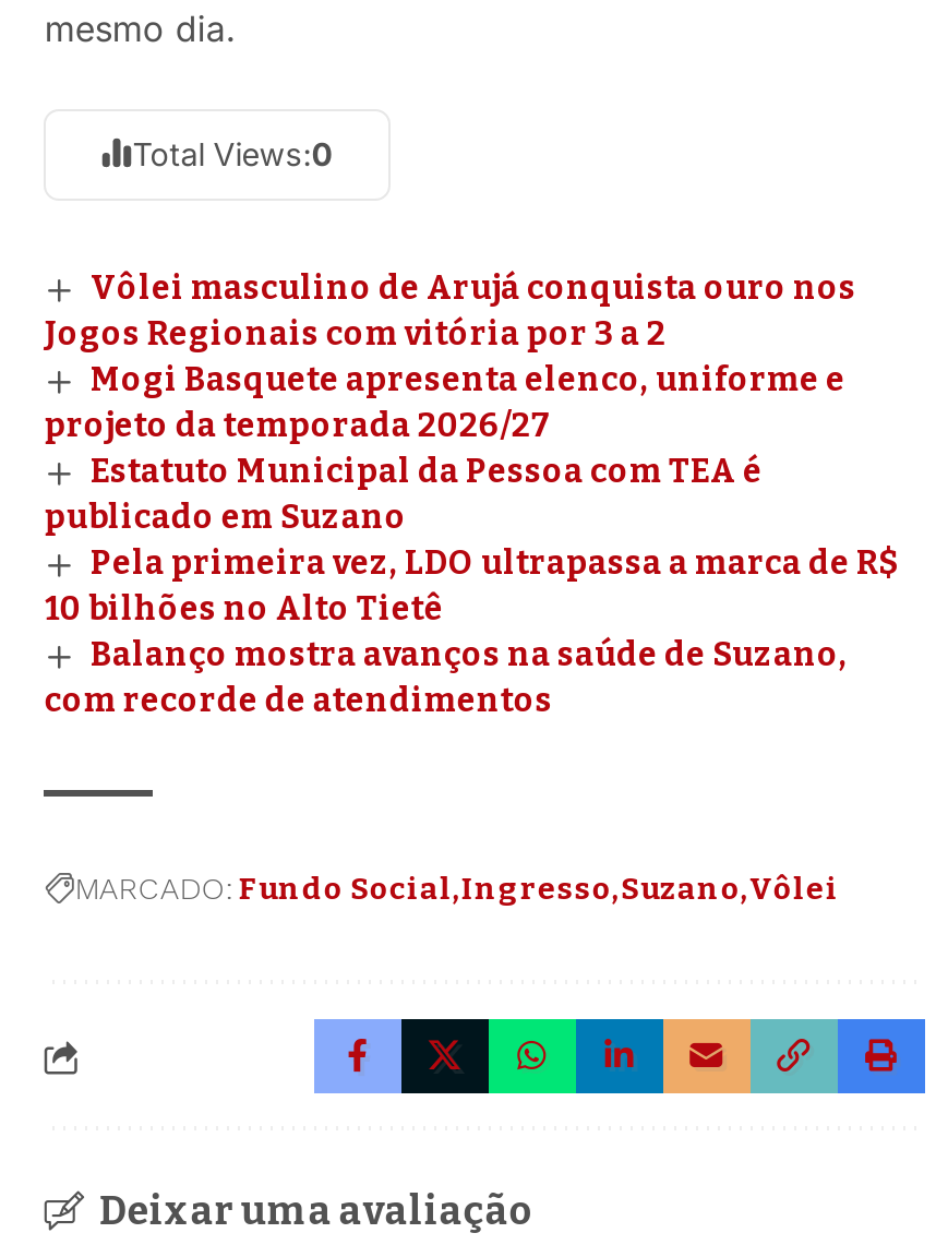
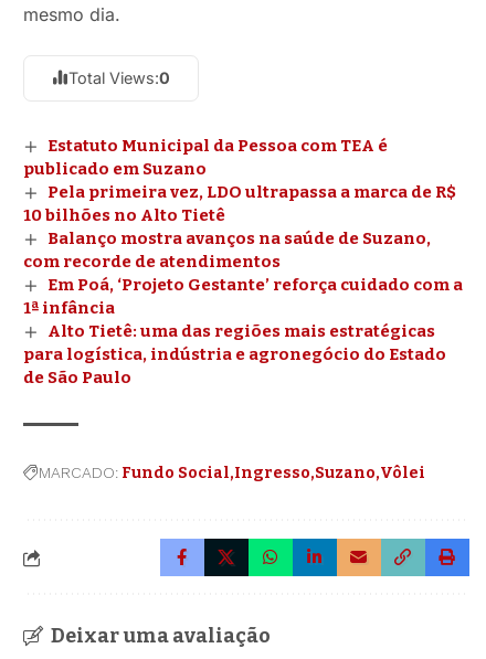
[45,269,856,446] Vôlei masculino de Arujá conquista ouro nos | Jogos Regionais com vitória por 3 a 2 | Mogi Basquete apresenta elenco, uniforme e | projeto da temporada 2026/27 -> none
moved [45,452,898,721] -> [24,136,456,272]: Estatuto Municipal da Pessoa com TEA é | publicado em Suzano | Pela primeira vez, LDO ultrapassa a marca de R$ | 10 bilhões no Alto Tietê | Balanço mostra avanços na saúde de Suzano, | com recorde de atendimentos
none -> [24,275,462,388] Em Poá, ‘Projeto Gestante’ reforça cuidado com a | 1ª infância | Alto Tietê: uma das regiões mais estratégicas | para logística, indústria e agronegócio do Estado | de São Paulo

